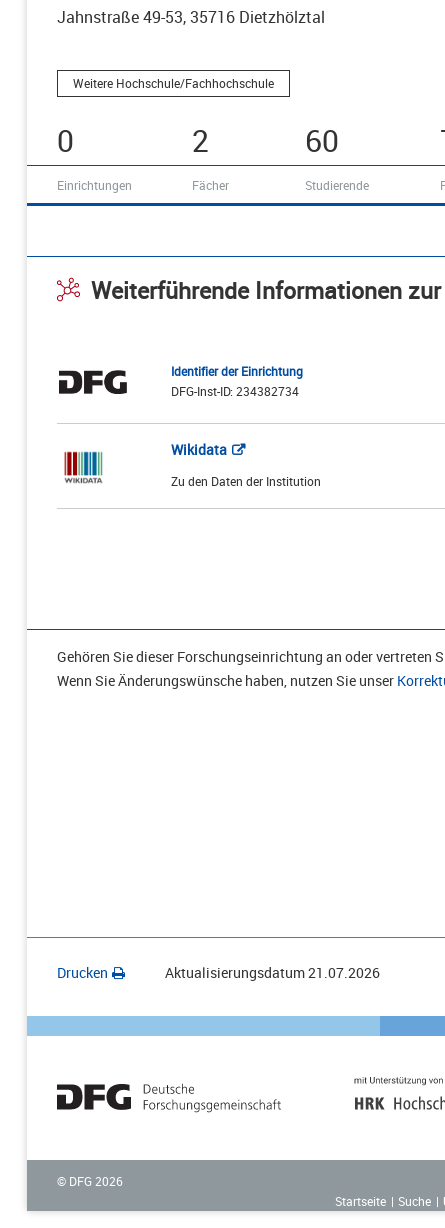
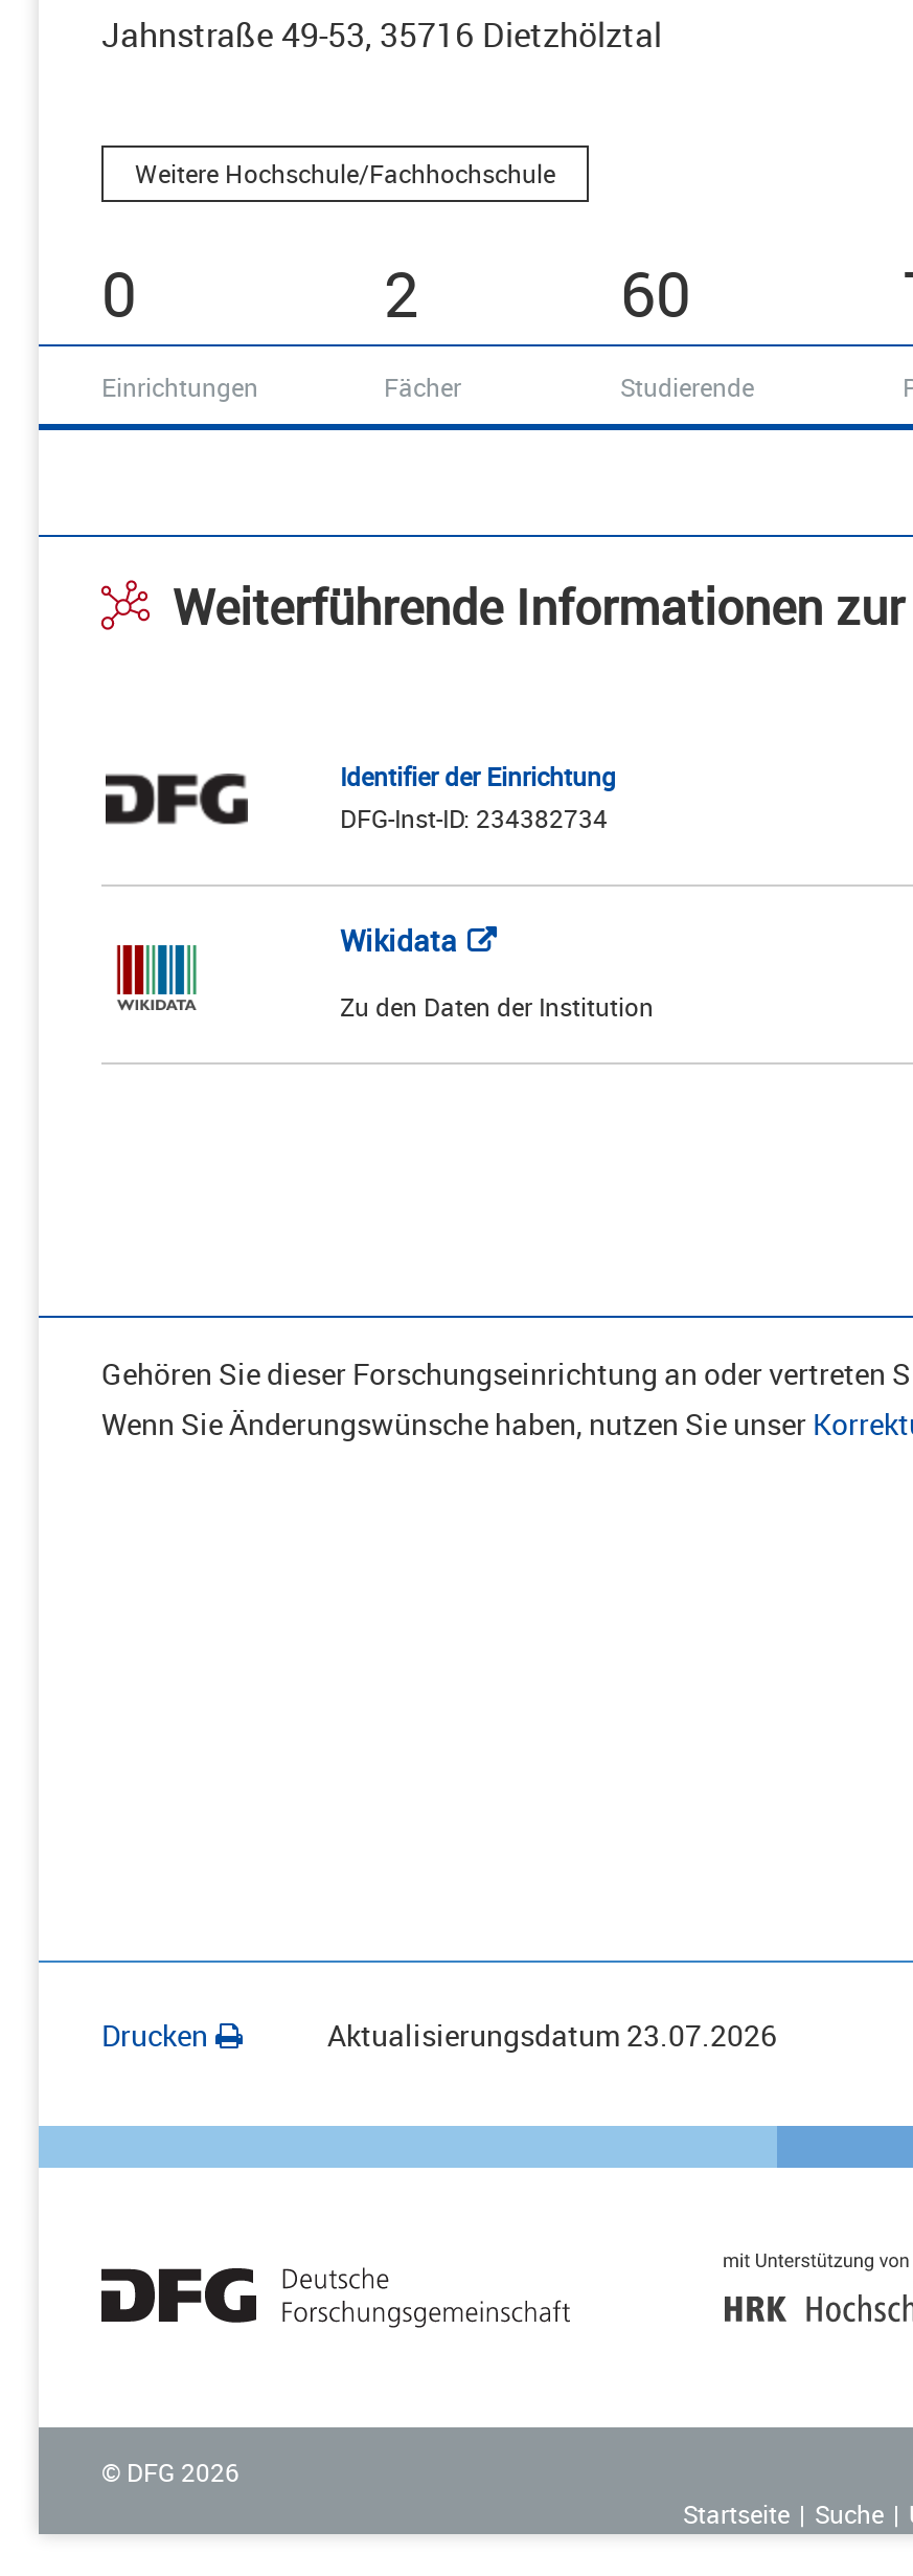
[165,963,380,982] Aktualisierungsdatum 21.07.2026 -> [327,2015,777,2055] Aktualisierungsdatum 23.07.2026

